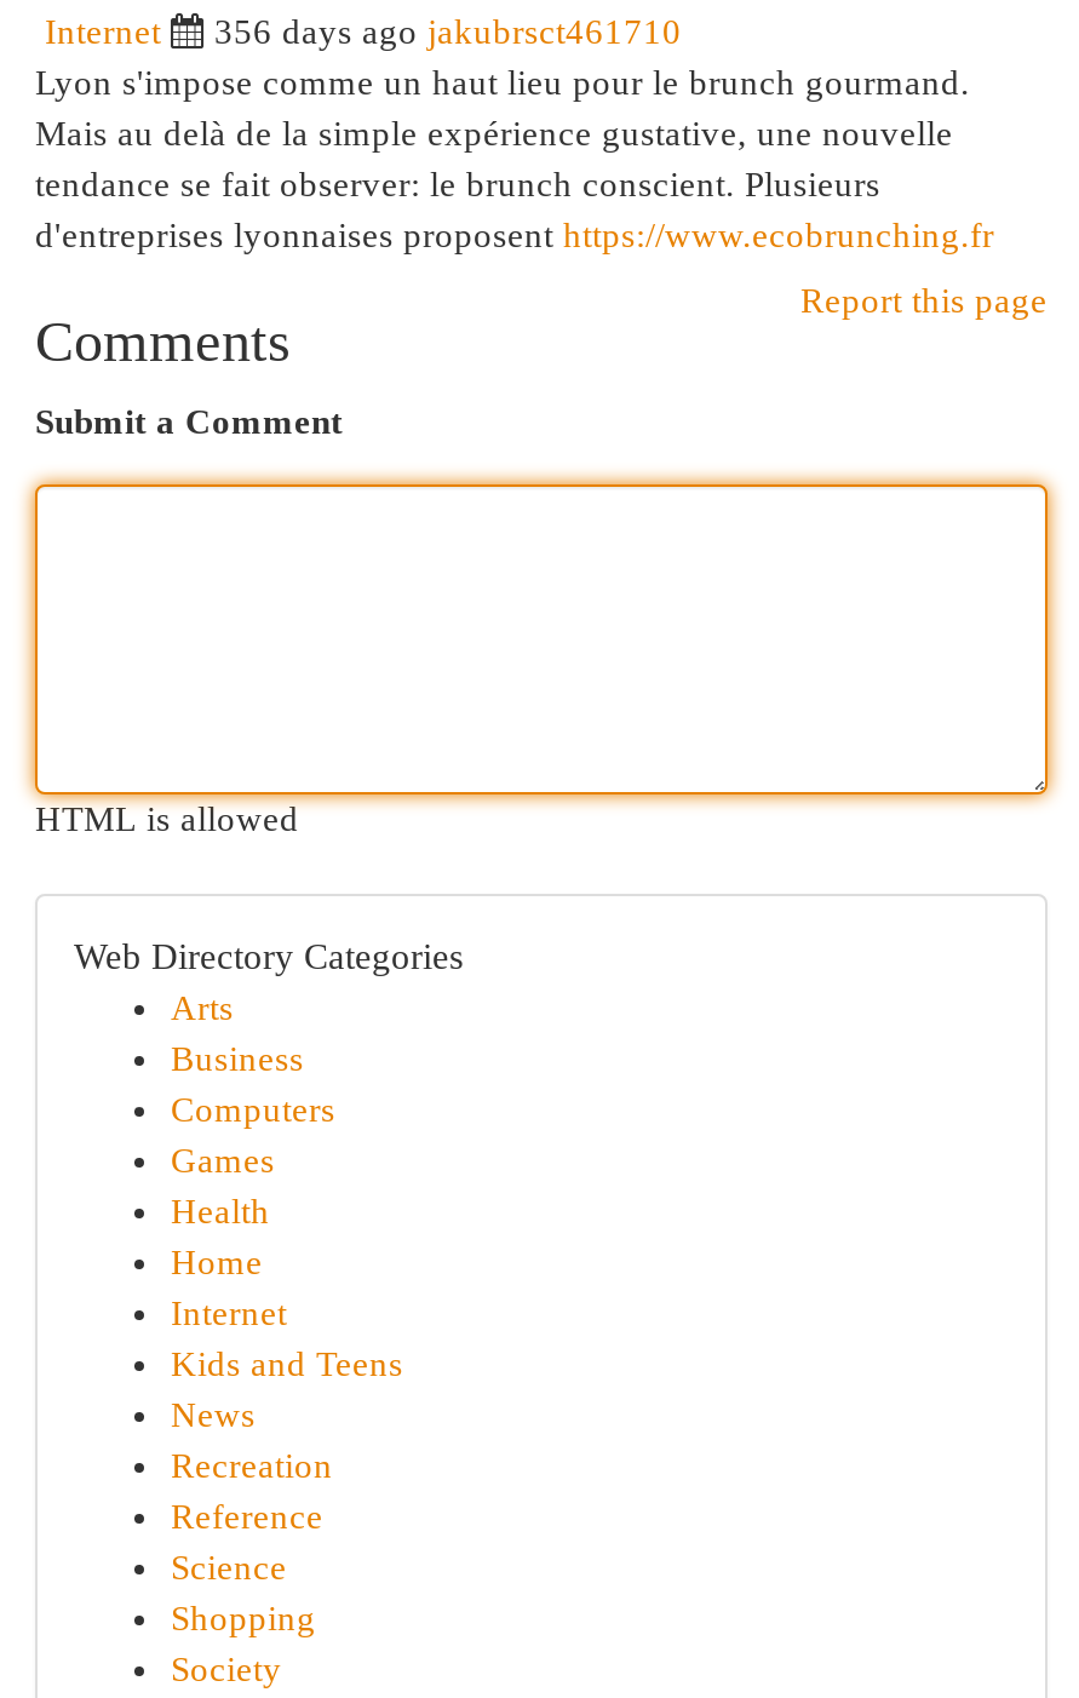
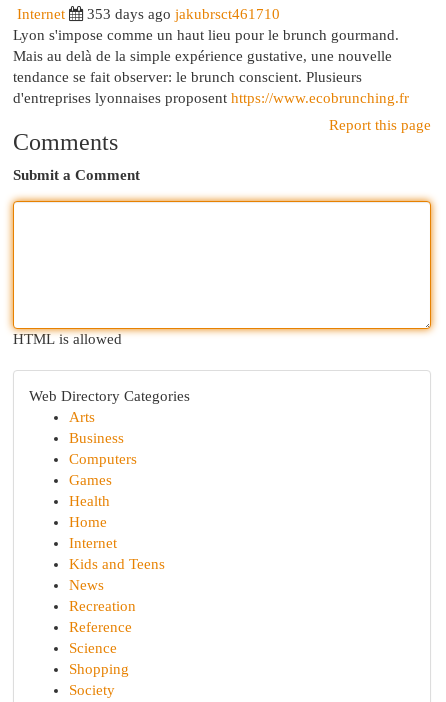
[214,12,682,51] 356 days ago jakubrsct461710 -> [87,6,280,22] 353 days ago jakubrsct461710

